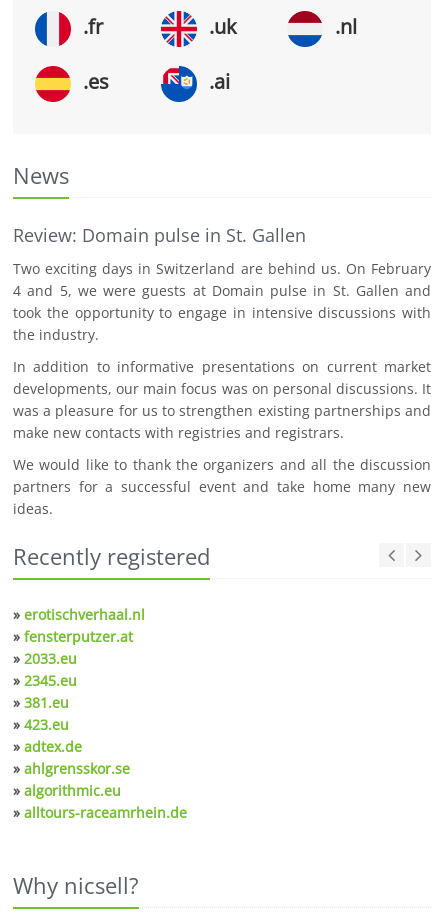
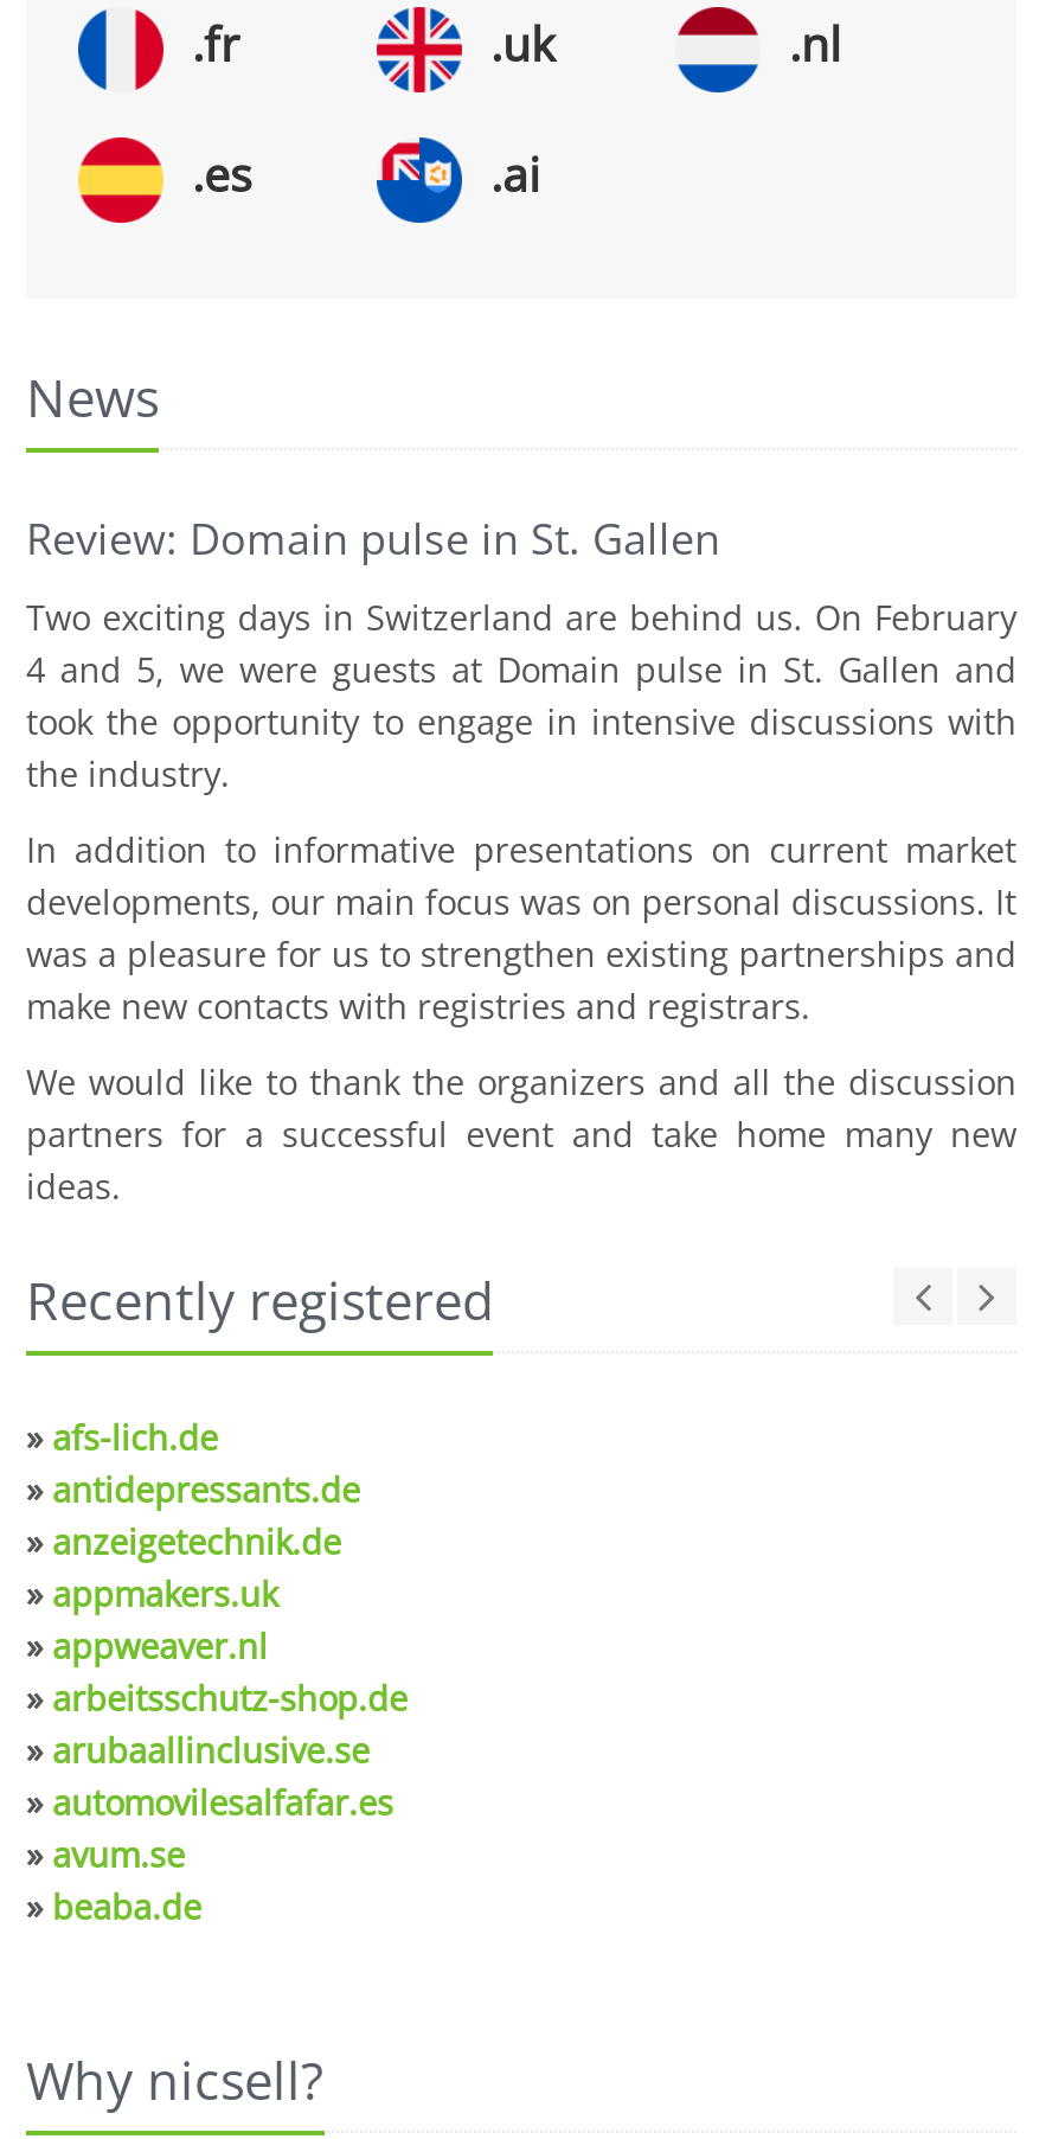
[13,605,187,822] » erotischverhaal.nl | » fensterputzer.at | » 2033.eu | » 2345.eu | » 381.eu | » 423.eu | » adtex.de | » ahlgrensskor.se | » algorithmic.eu | » alltours-raceamrhein.de -> [26,1415,408,1930] » afs-lich.de | » antidepressants.de | » anzeigetechnik.de | » appmakers.uk | » appweaver.nl | » arbeitsschutz-shop.de | » arubaallinclusive.se | » automovilesalfafar.es | » avum.se | » beaba.de

